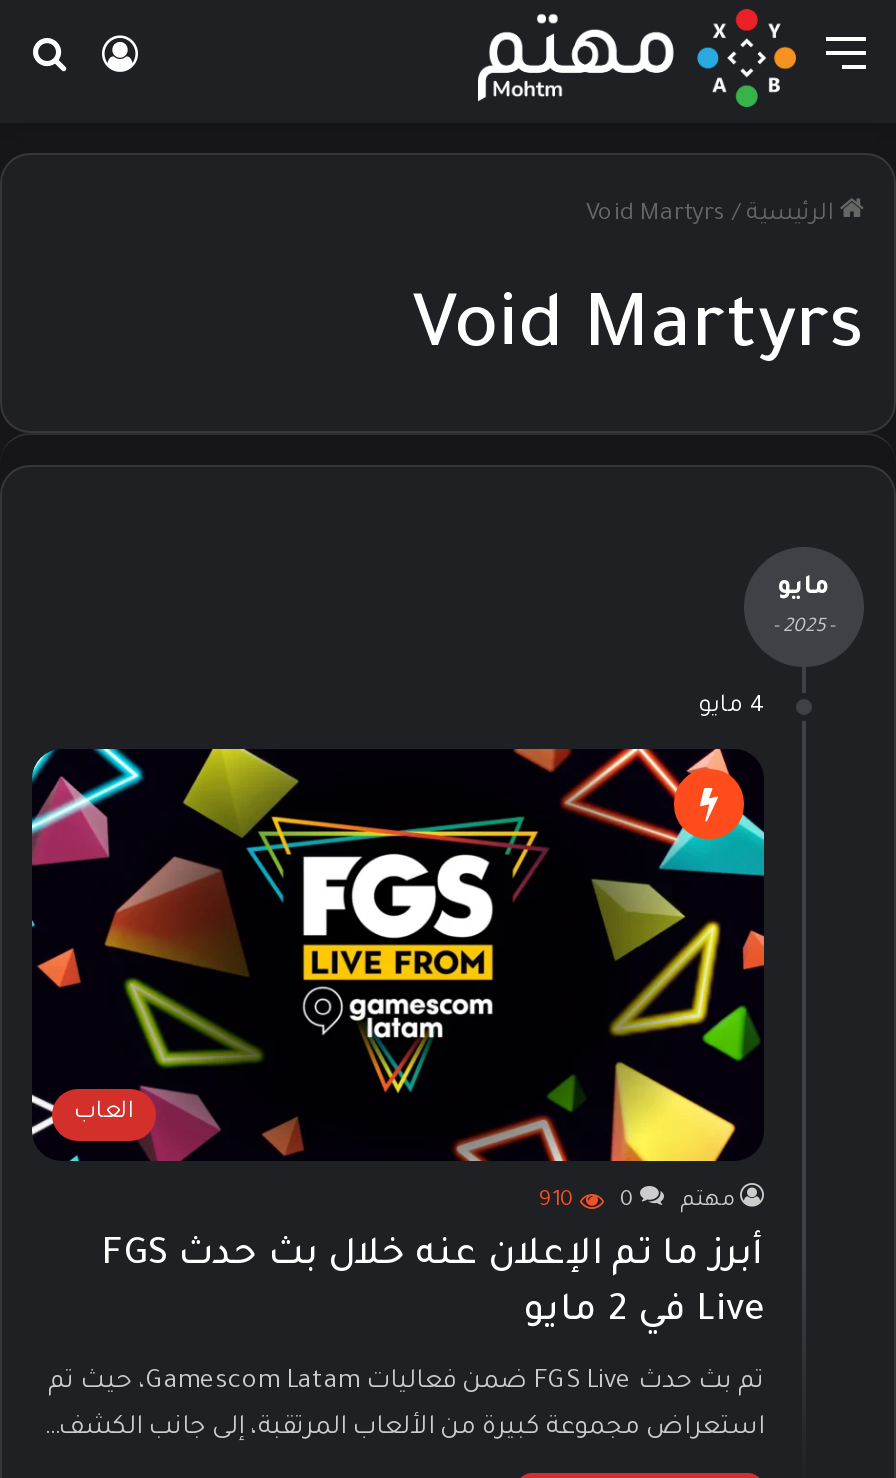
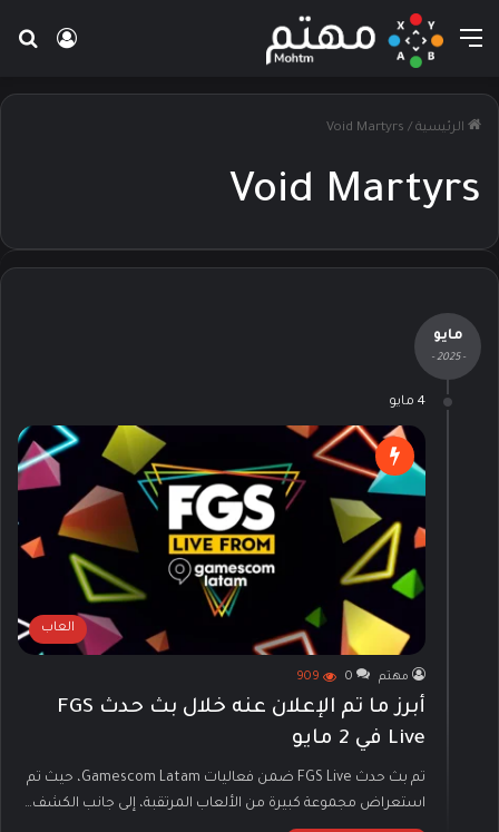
[538,1189,734,1213] مهتم 0 910 -> [296,671,409,684] مهتم 0 909

